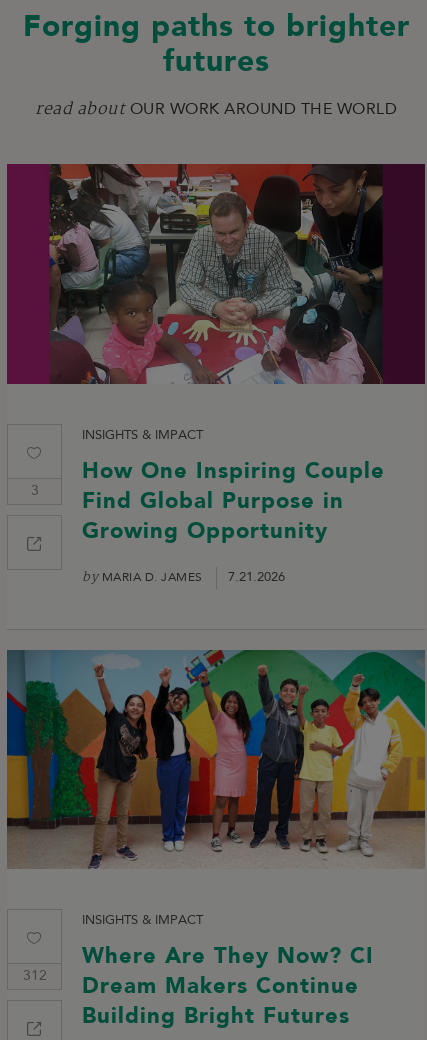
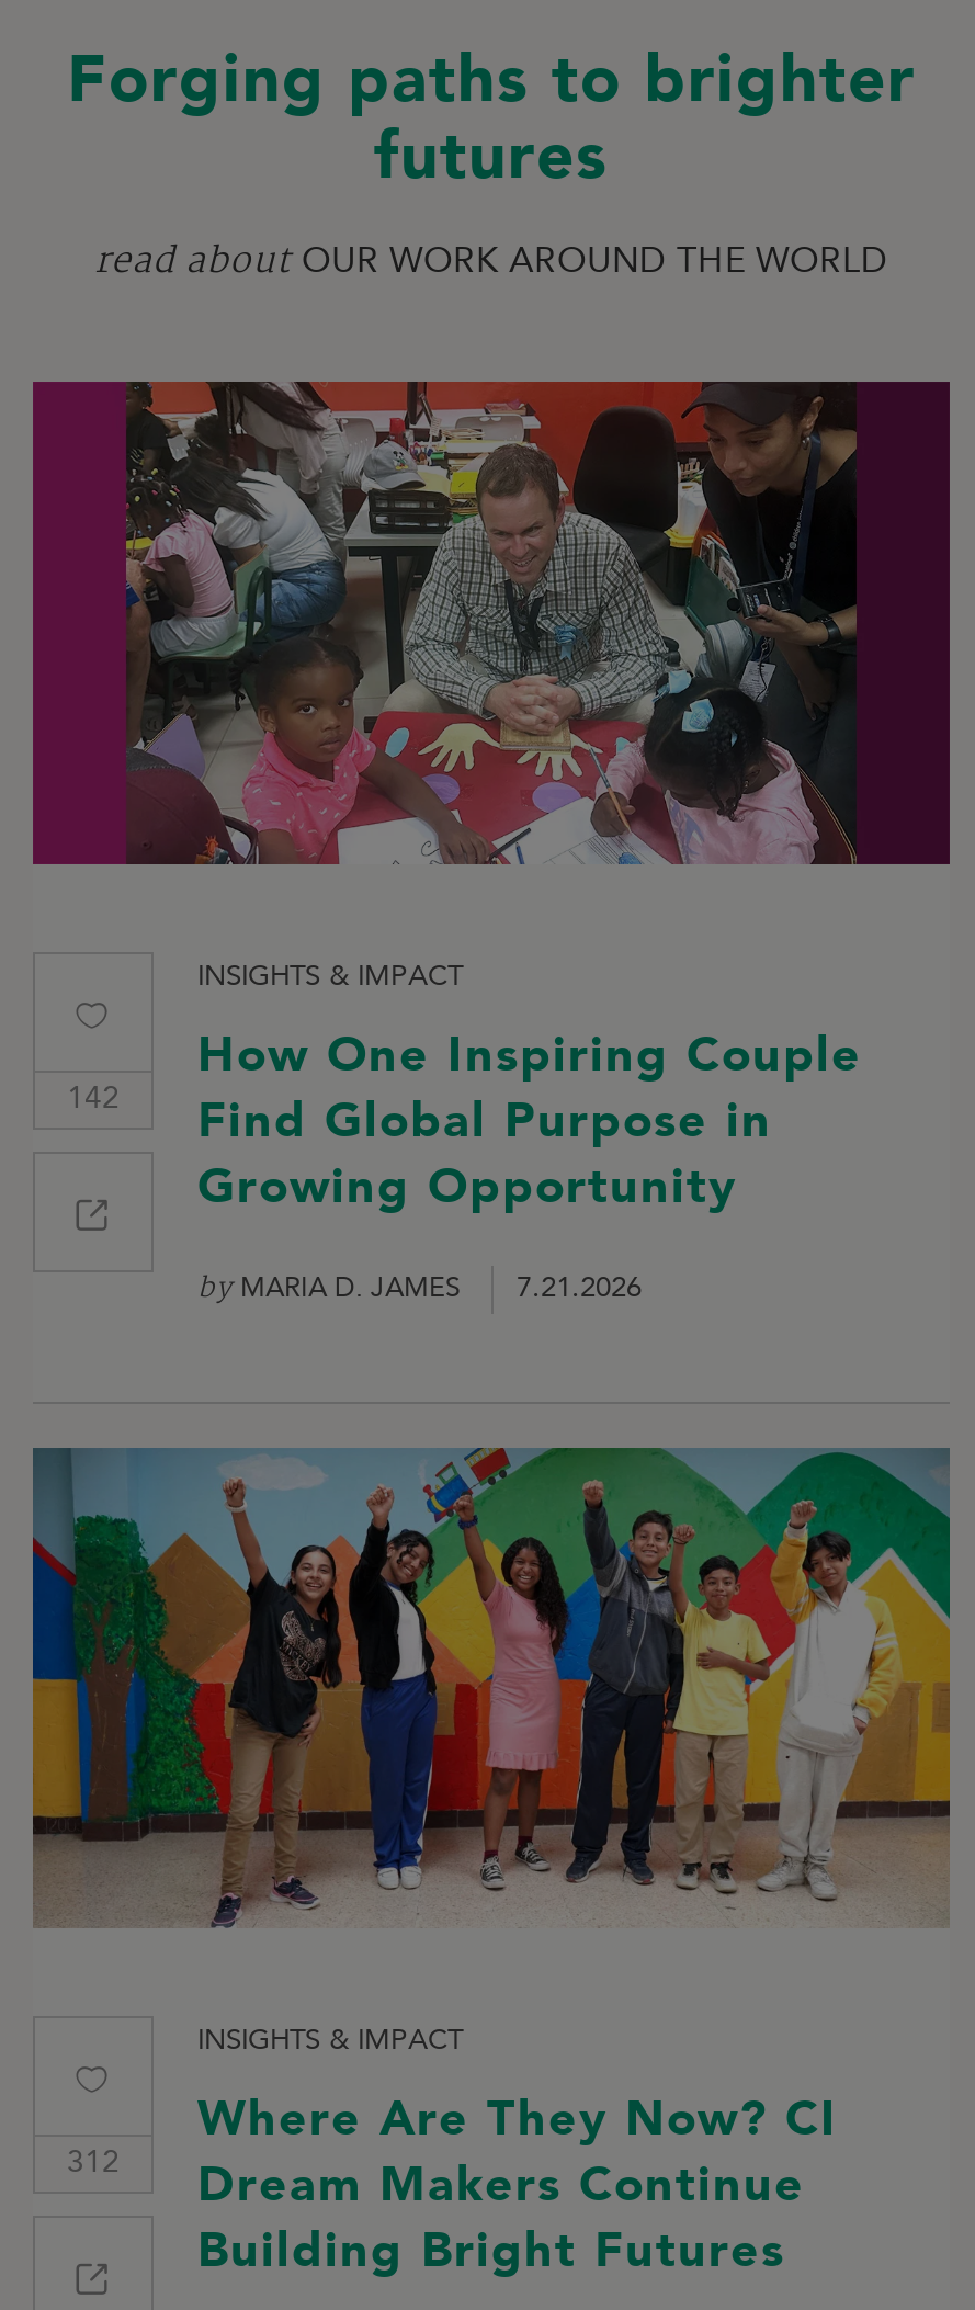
[30,484,38,498] 3 -> [67,1083,120,1114] 142

